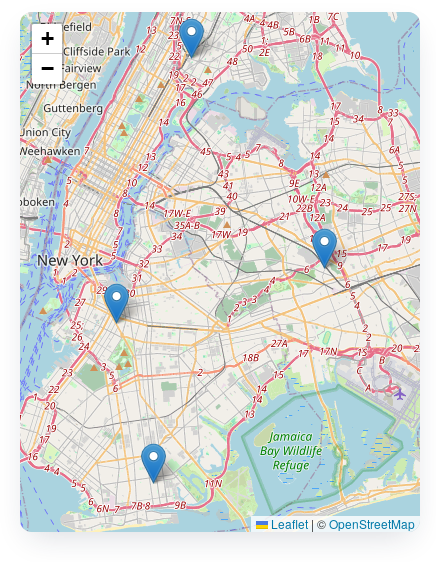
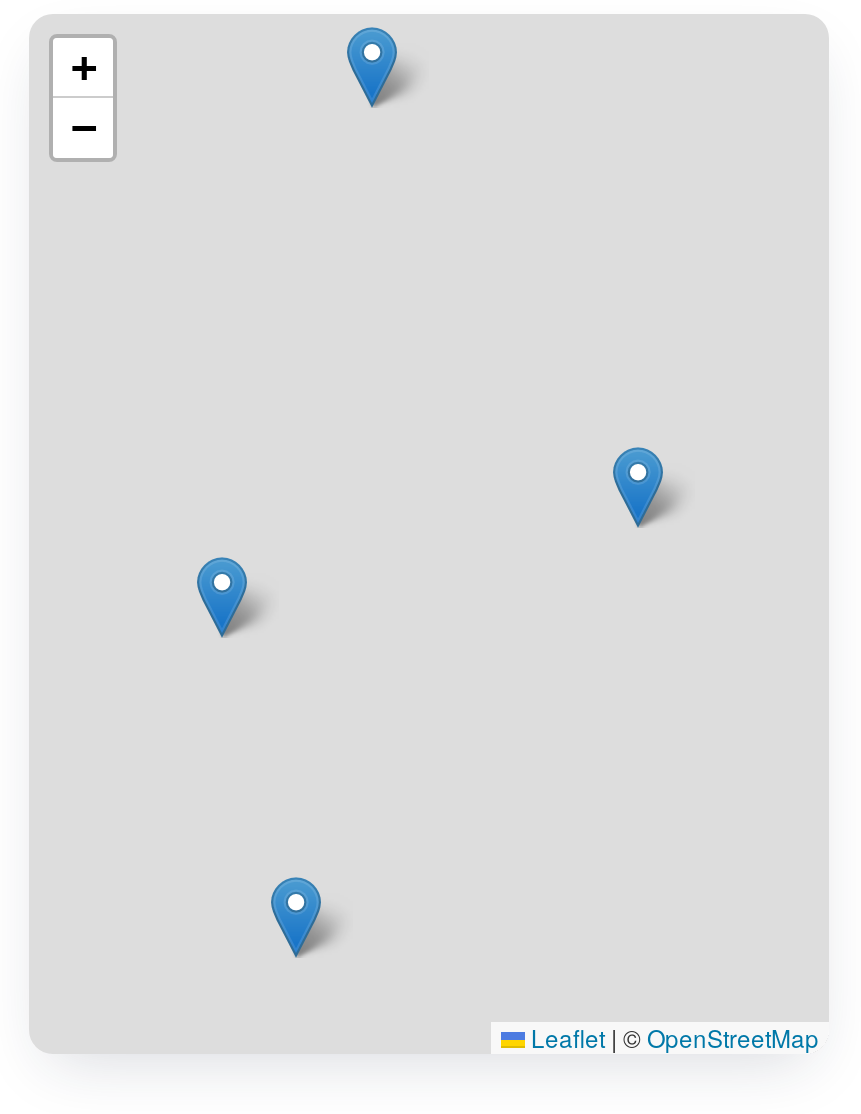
[19,11,421,533] [image] -> none

